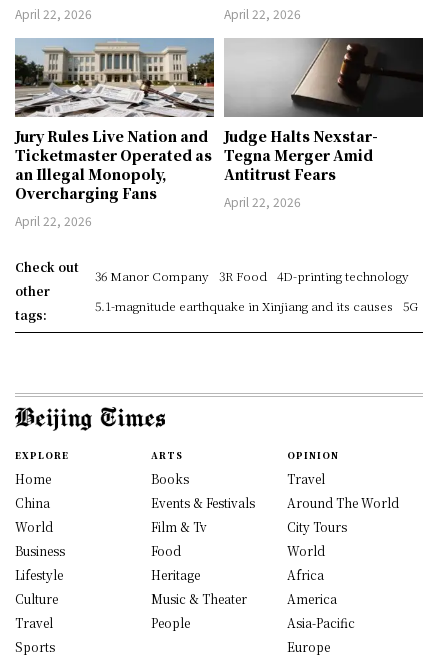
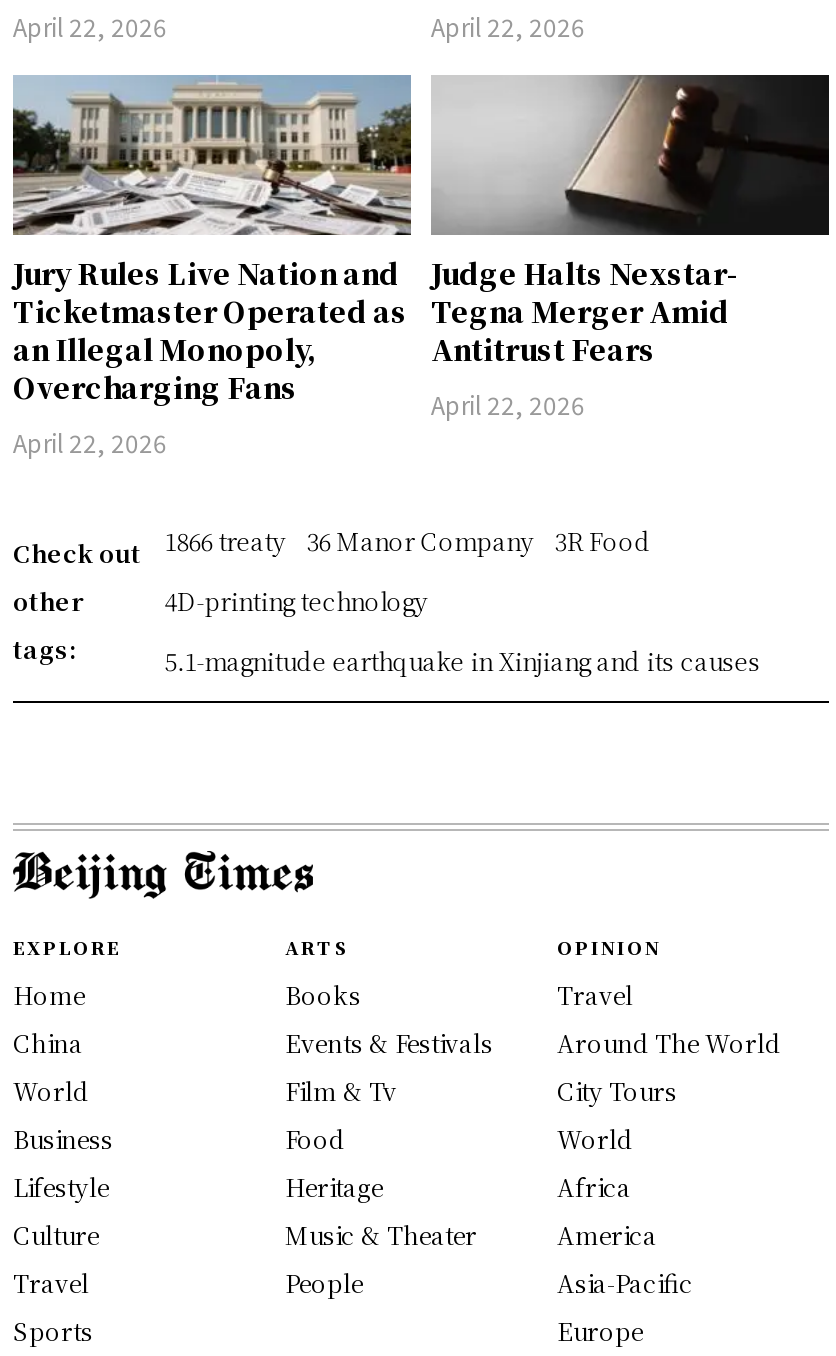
[94,267,417,314] 36 Manor Company 3R Food 4D-printing technology | 5.1-magnitude earthquake in Xinjiang and its causes 5G -> [164,523,760,677] 1866 treaty 36 Manor Company 3R Food | 4D-printing technology | 5.1-magnitude earthquake in Xinjiang and its causes

